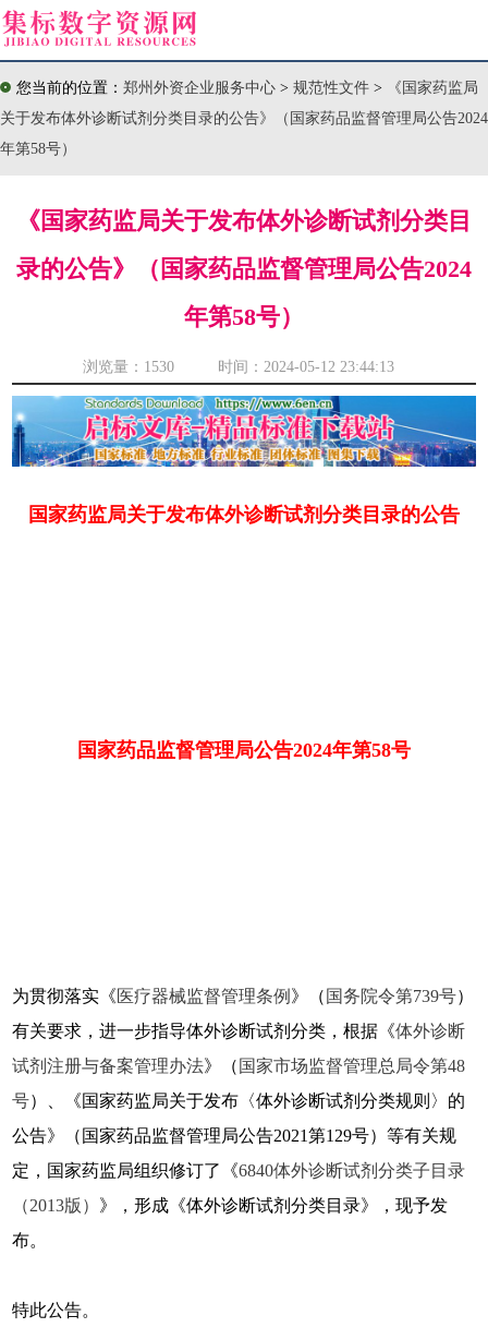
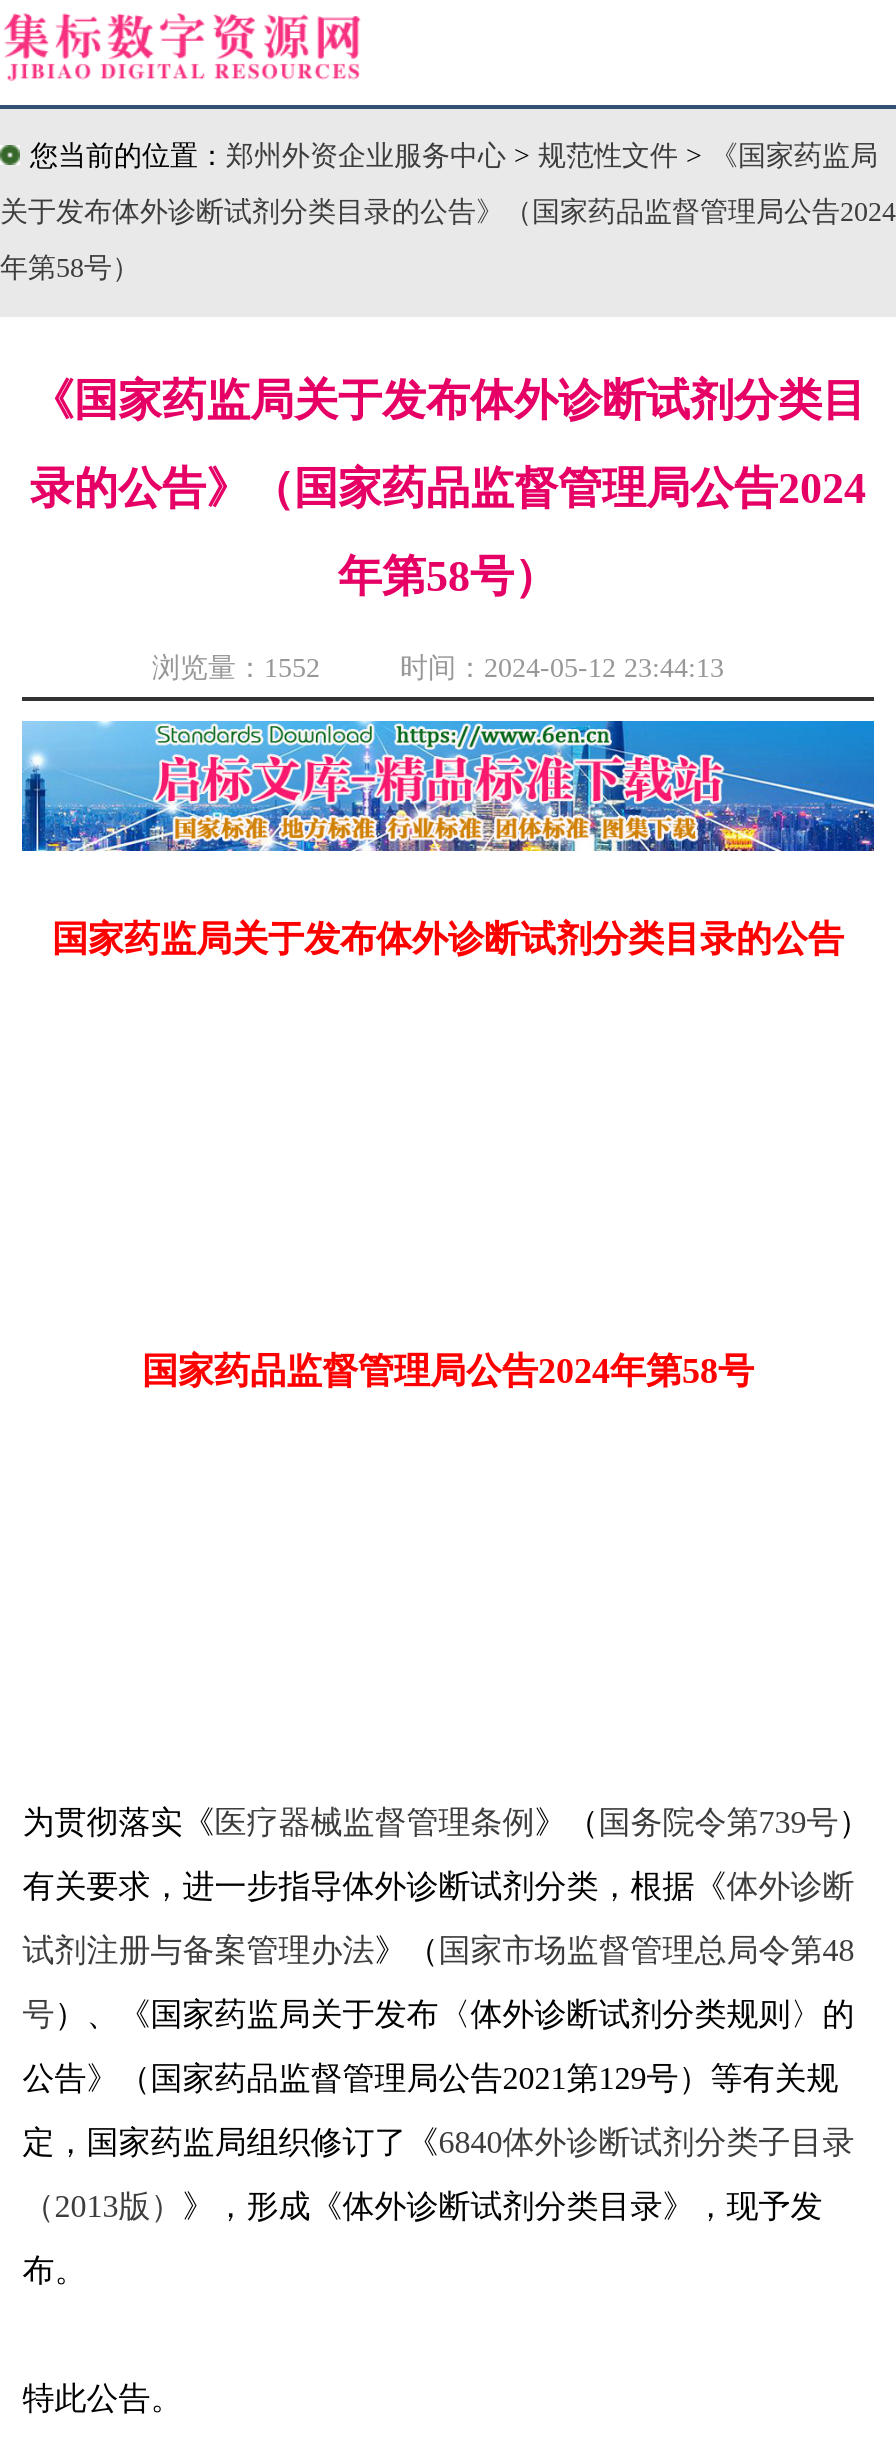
[83,359,394,375] 浏览量：1530 时间：2024-05-12 23:44:13 -> [152,653,724,683] 浏览量：1552 时间：2024-05-12 23:44:13

